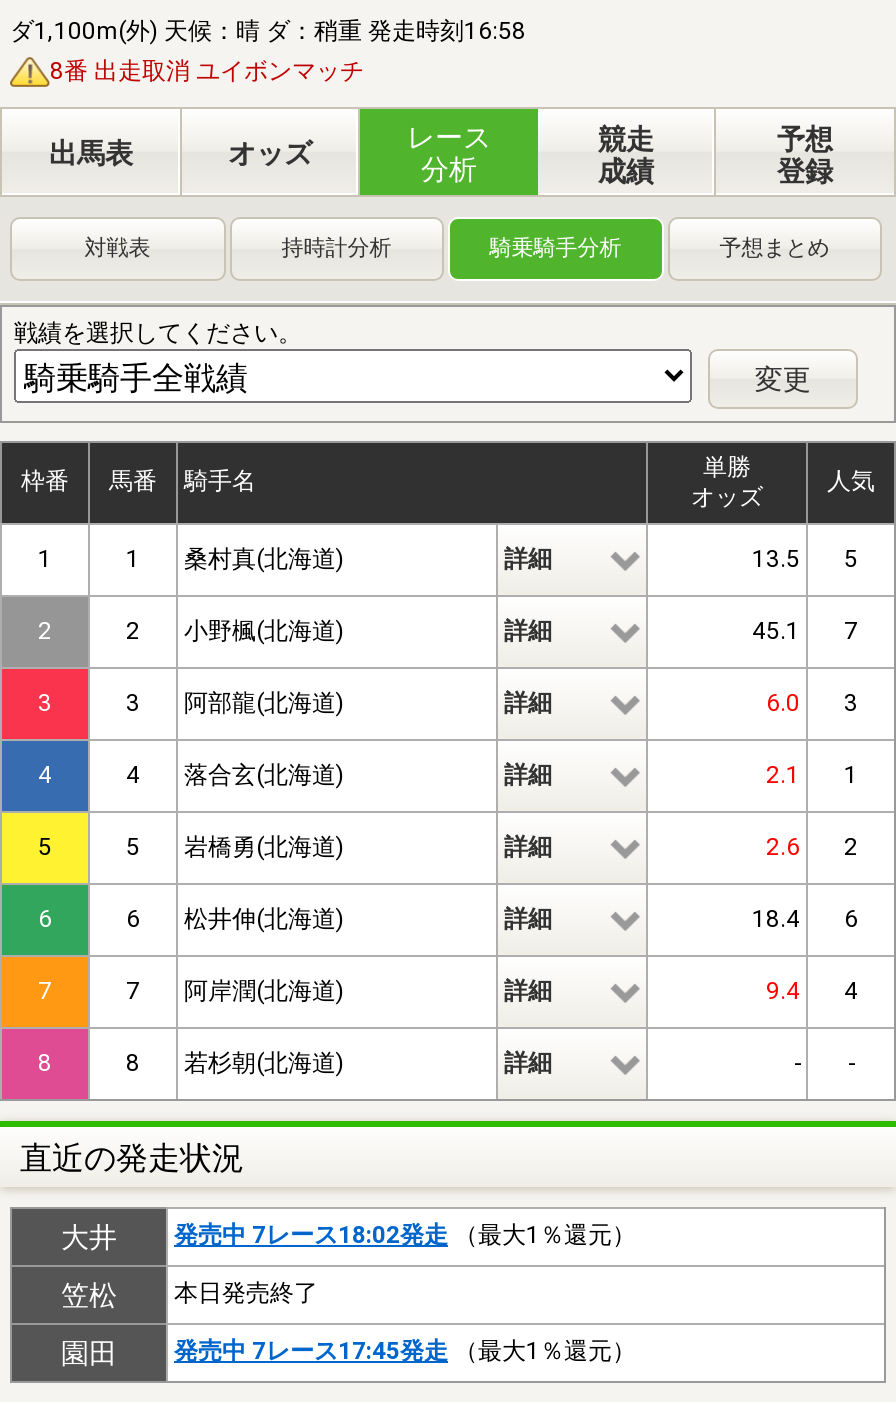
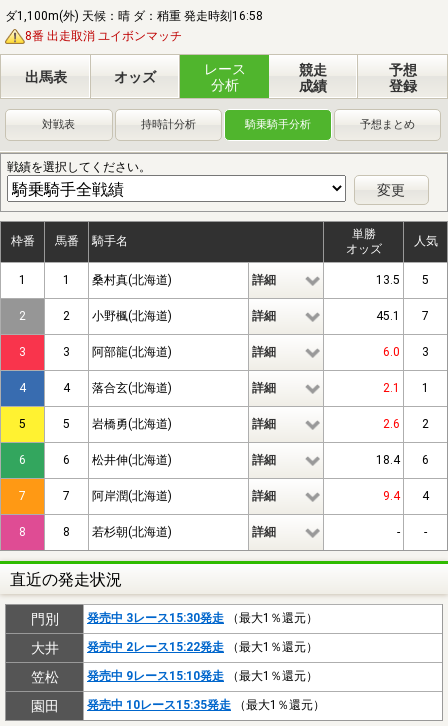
none -> [30,611,318,627] 門別 | 発売中 3レース15:30発走（最大1％還元）
[174,1221,636,1249] 発売中 7レース18:02発走（最大1％還元） -> [87,640,318,654] 発売中 2レース15:22発走（最大1％還元）
[174,1279,318,1307] 本日発売終了 -> [87,669,318,683] 発売中 9レース15:10発走（最大1％還元）
[174,1337,636,1365] 発売中 7レース17:45発走（最大1％還元） -> [87,698,325,712] 発売中 10レース15:35発走（最大1％還元）

